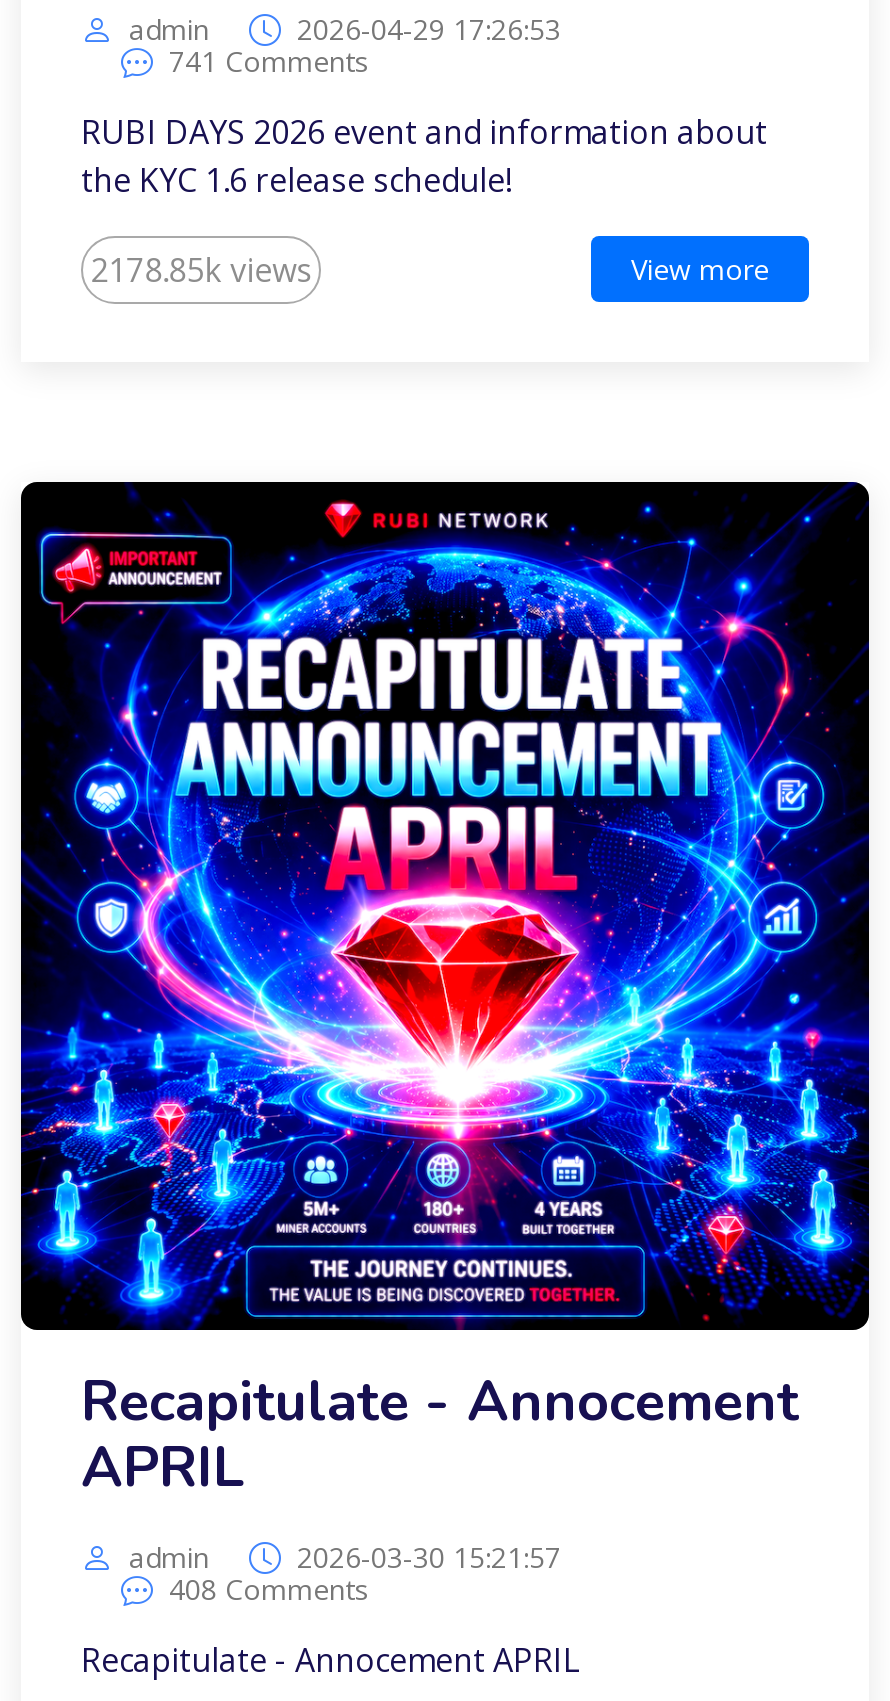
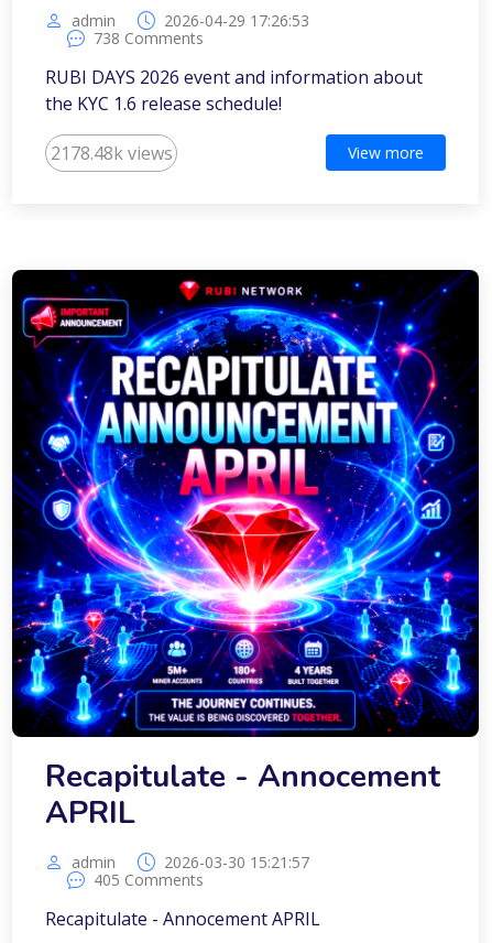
[169,43,369,81] 741 Comments -> [94,28,204,49] 738 Comments
[90,248,312,292] 2178.85k views -> [50,141,172,165] 2178.48k views
[169,1571,369,1609] 408 Comments -> [94,870,204,890] 405 Comments

